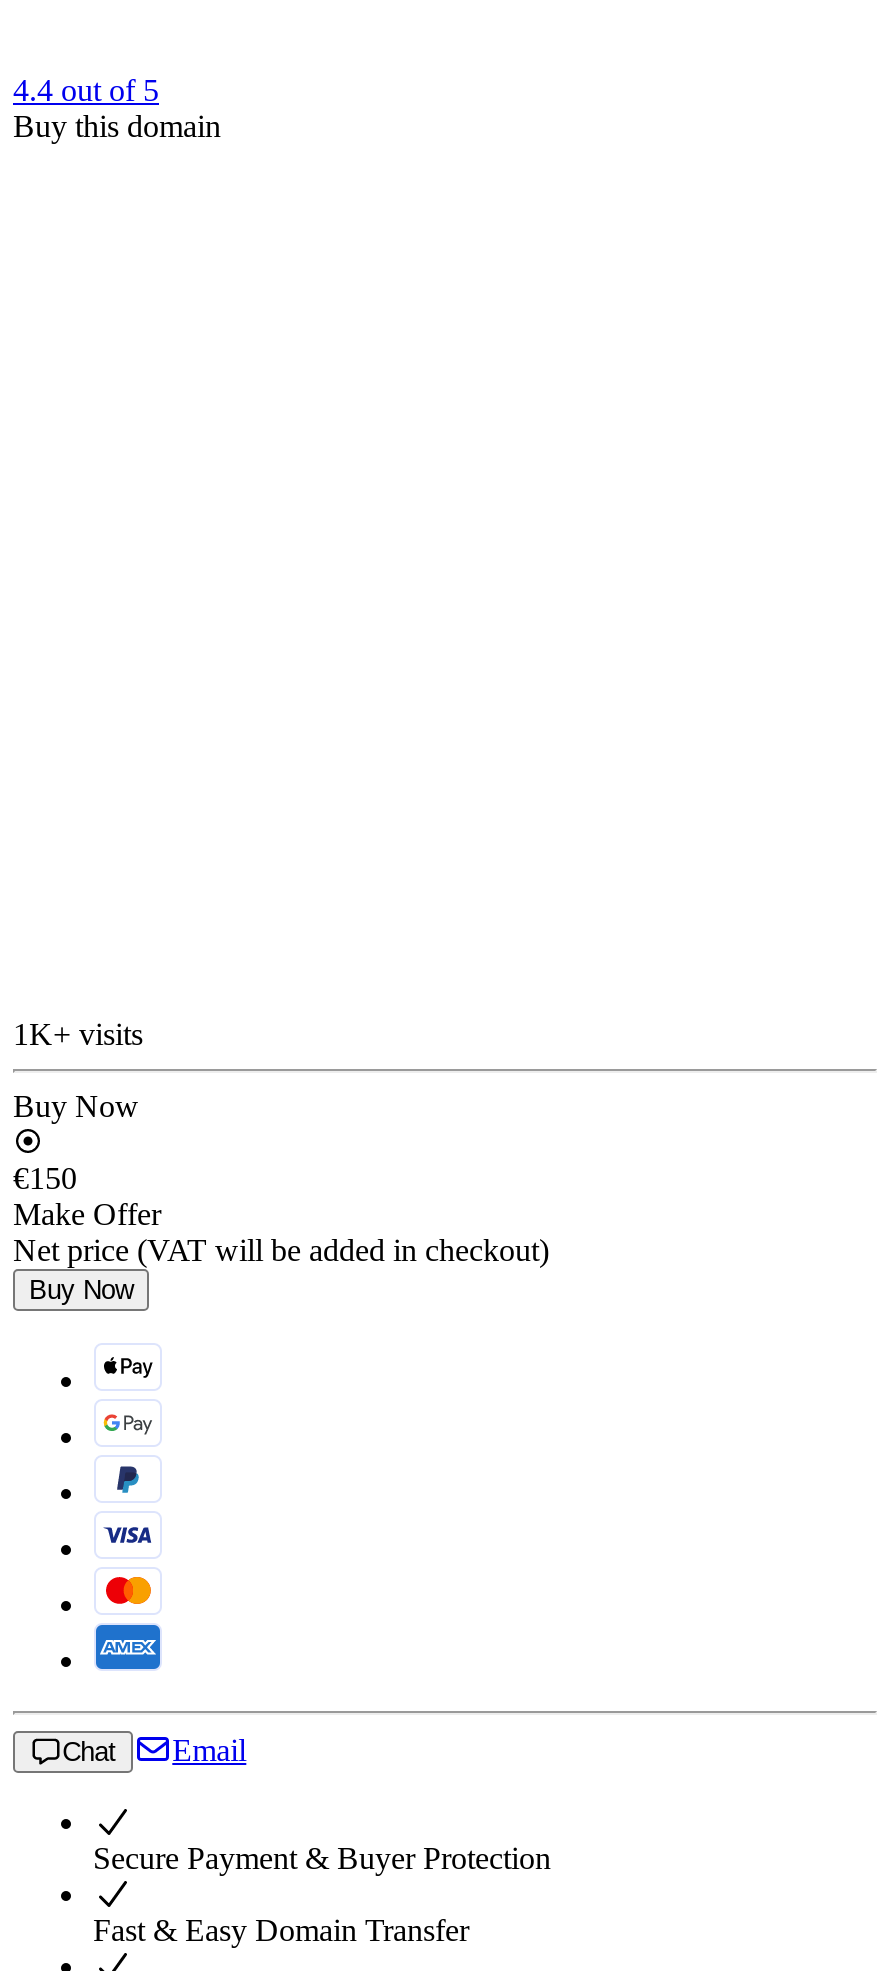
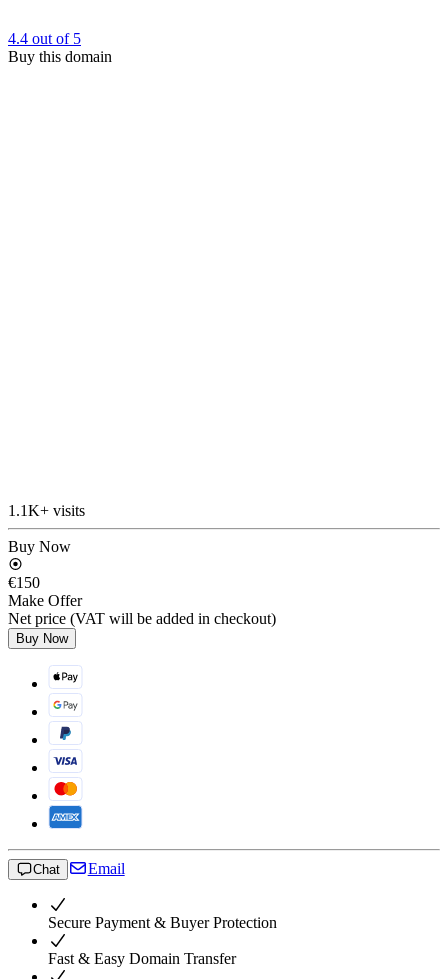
[13,1016,143,1050] 1K+ visits -> [8,502,85,519] 1.1K+ visits

